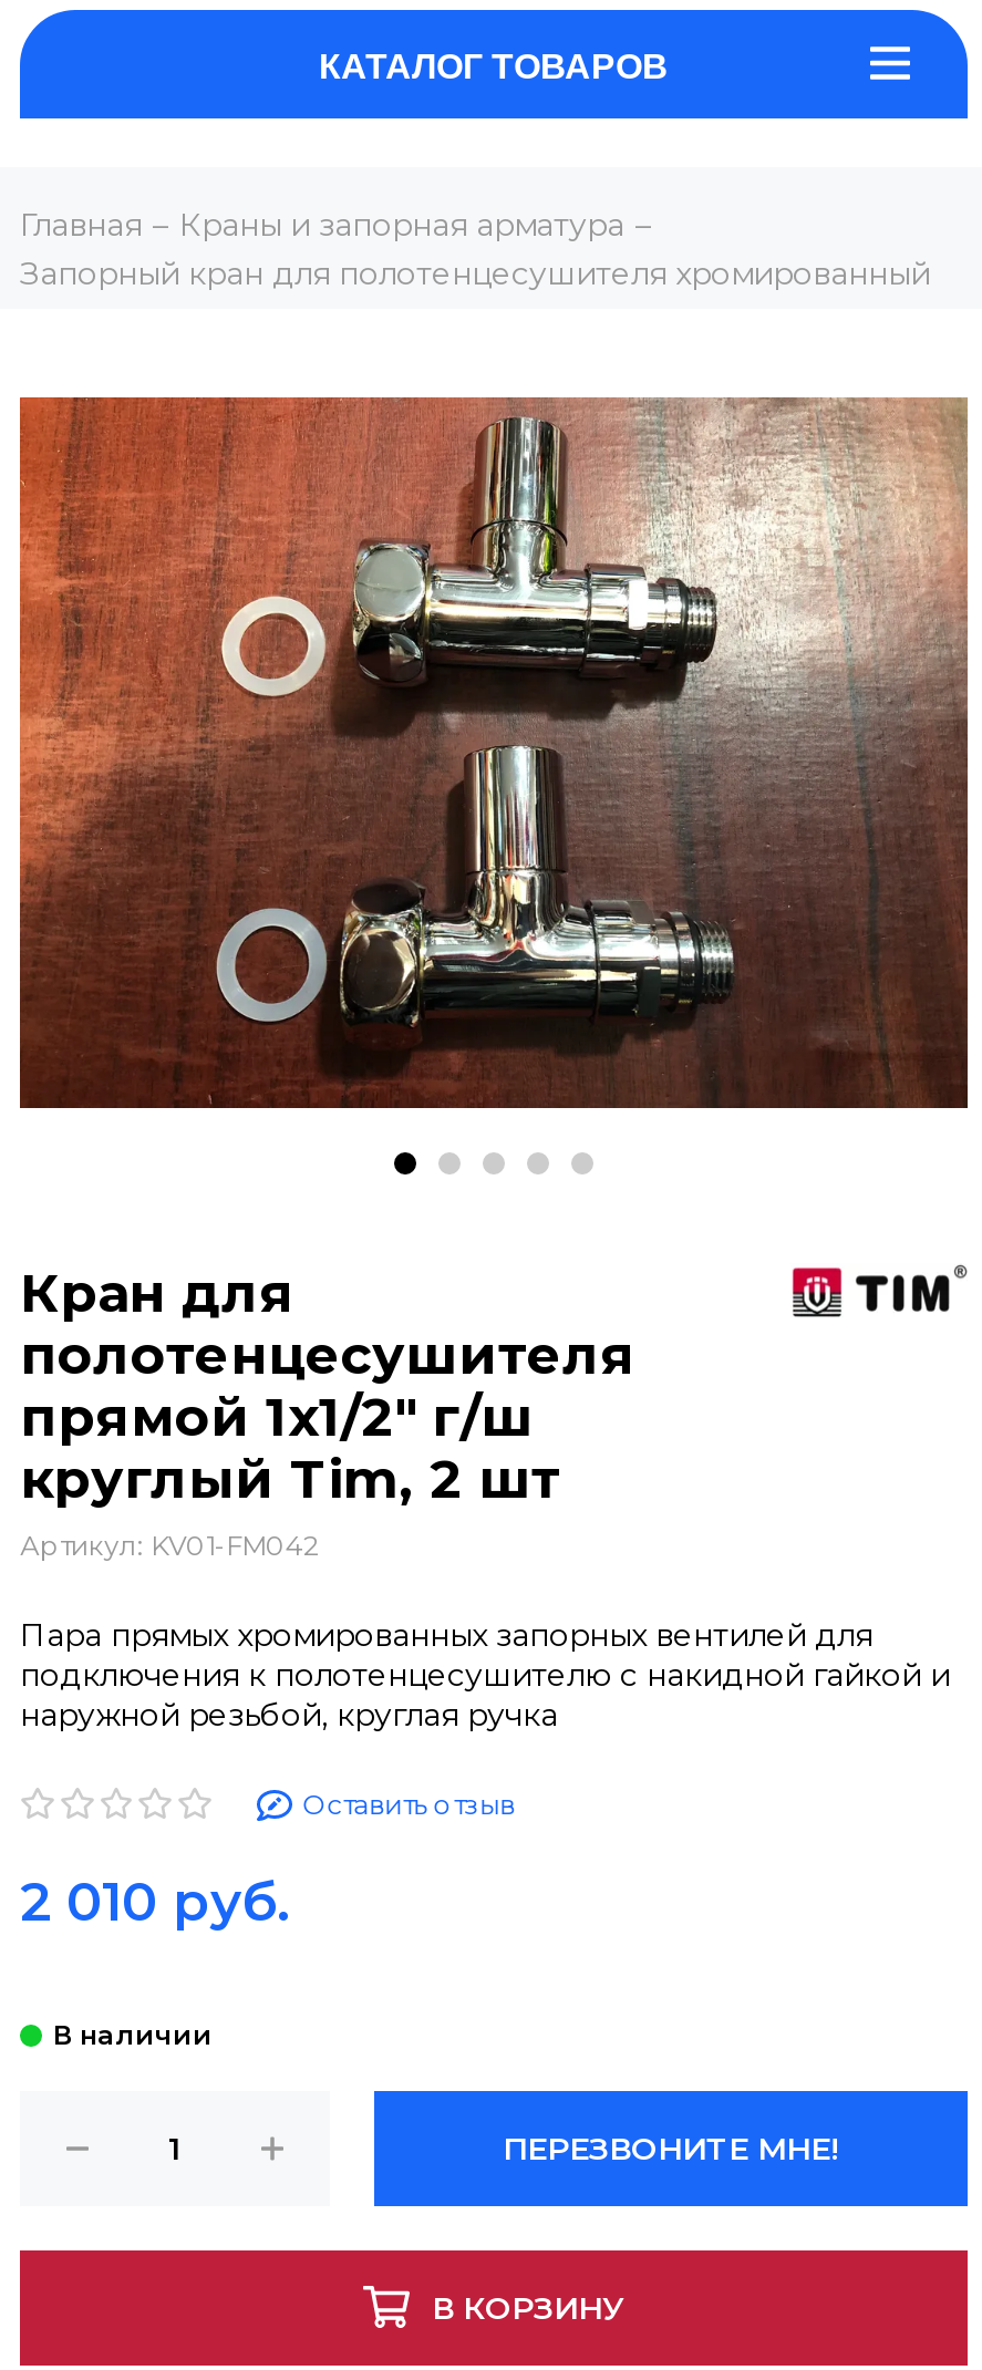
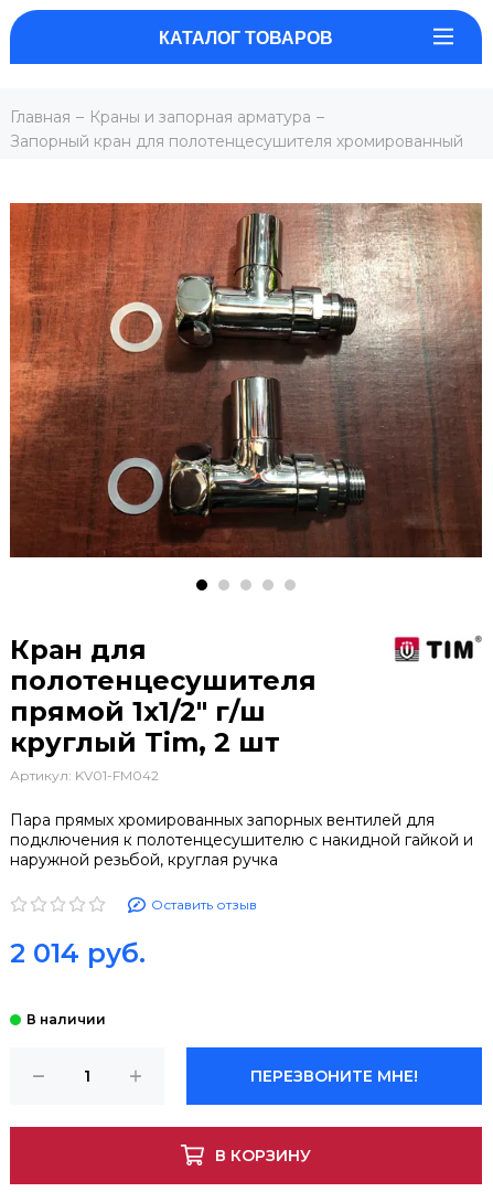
[20,1870,290,1934] 2 010 руб. -> [10,937,146,969] 2 014 руб.

